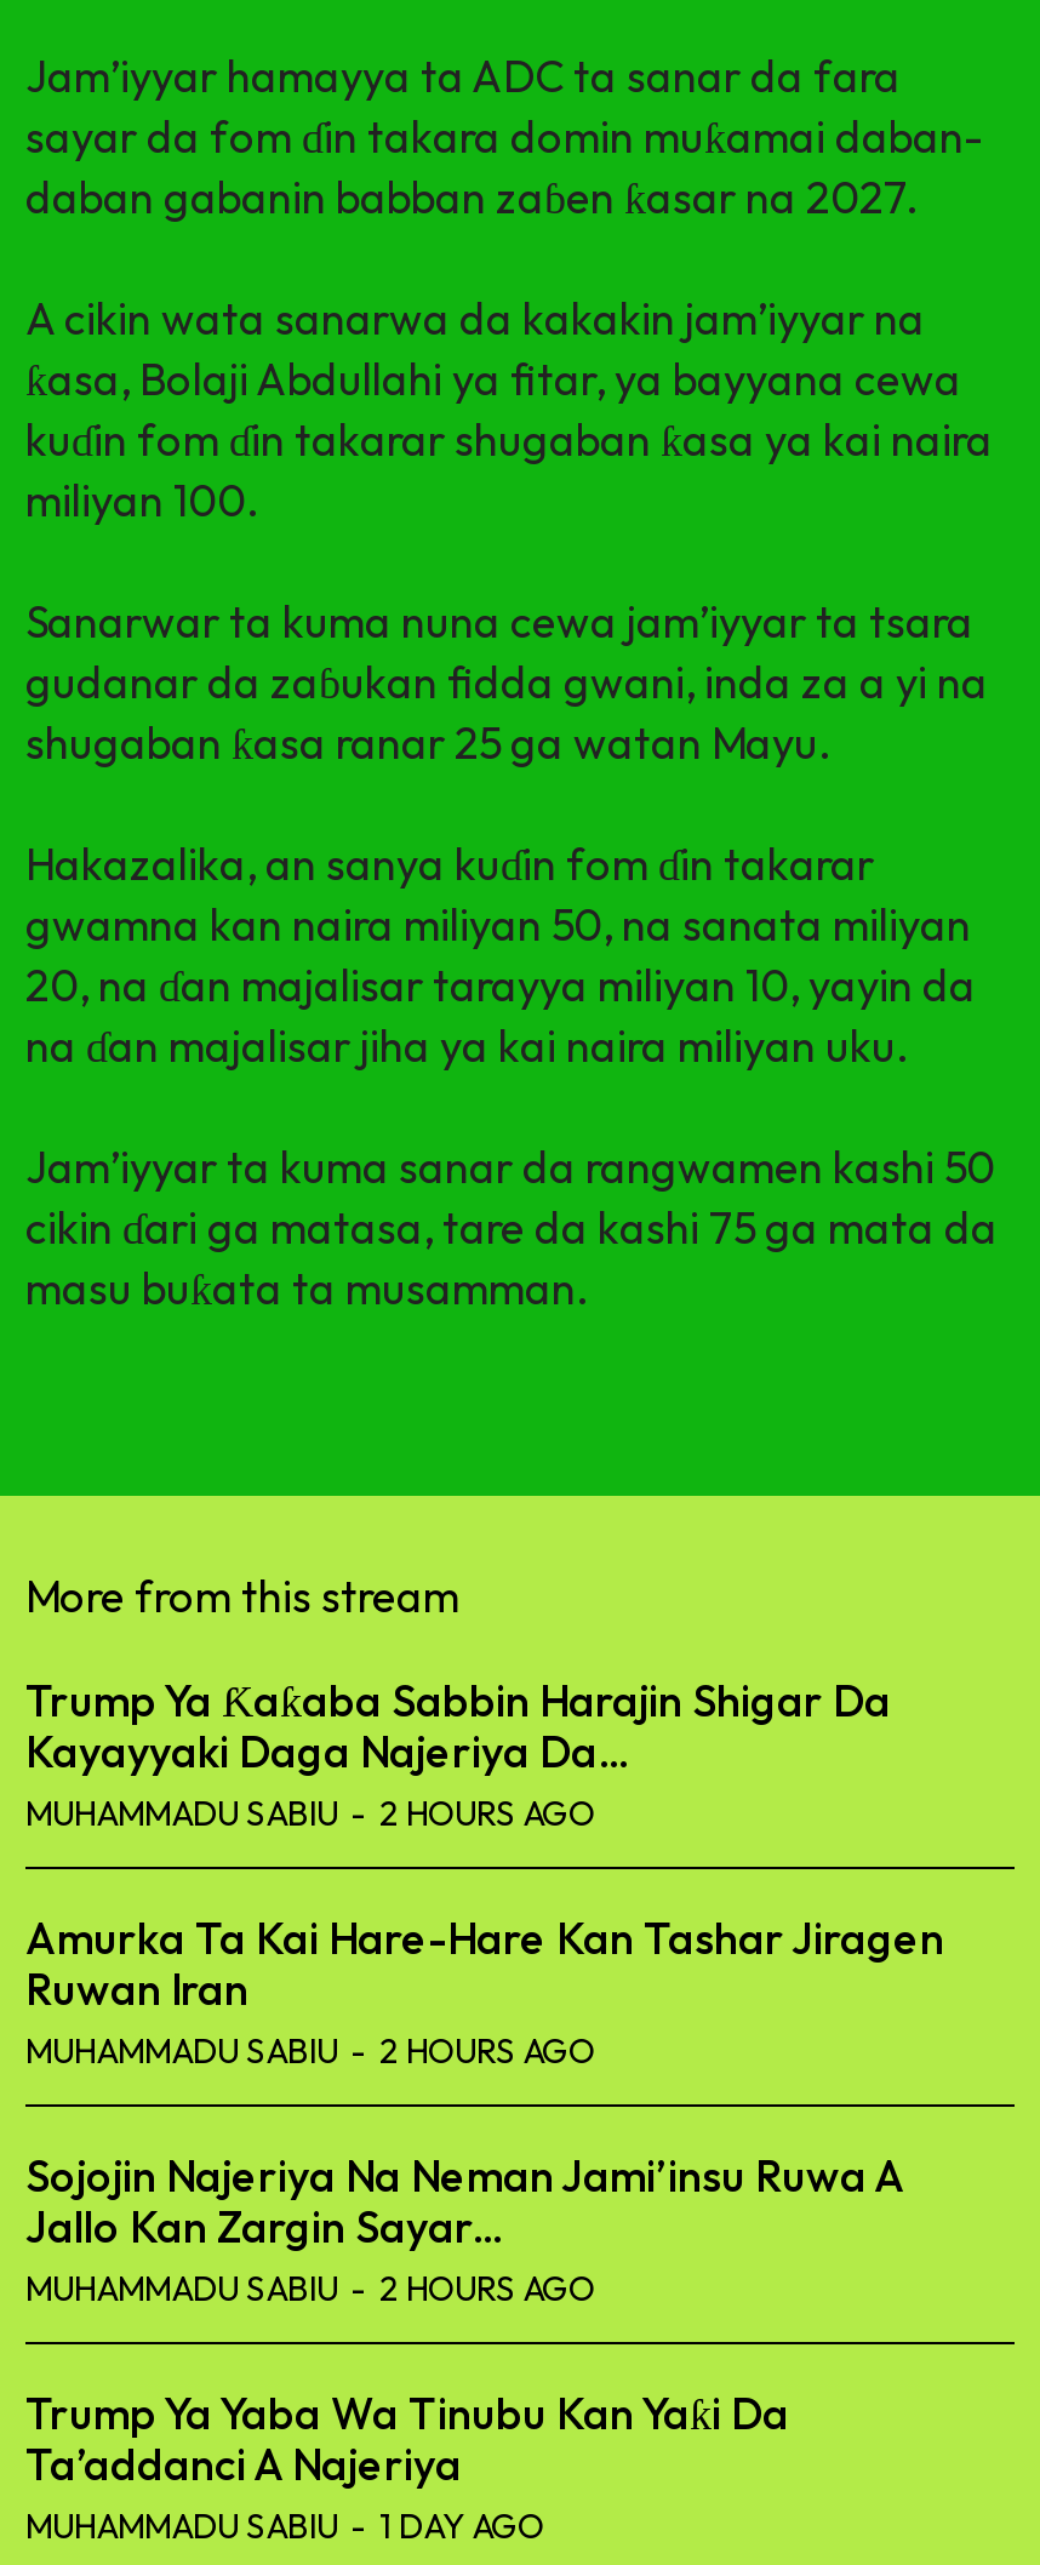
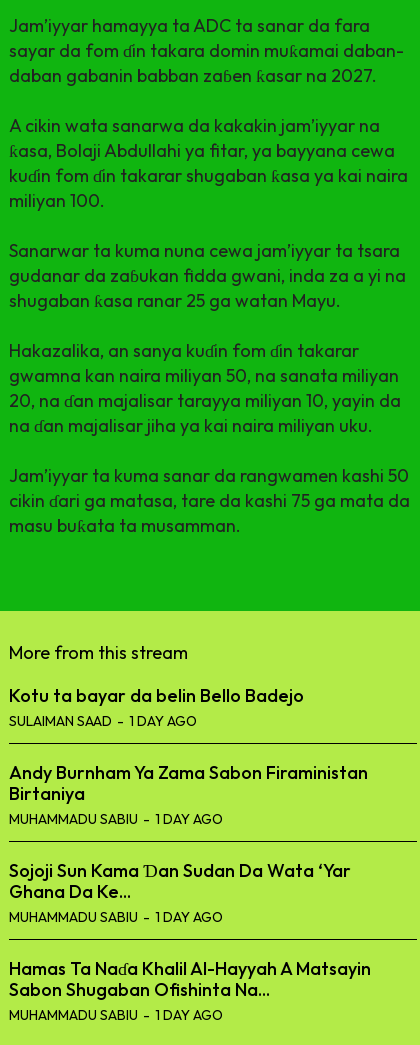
[25,1672,891,1834] Trump Ya Ƙaƙaba Sabbin Harajin Shigar Da | Kayayyaki Daga Najeriya Da... | MUHAMMADU SABIU - 2 HOURS AGO -> [9,684,304,730] Kotu ta bayar da belin Bello Badejo | SULAIMAN SAAD - 1 DAY AGO
[25,1909,944,2072] Amurka Ta Kai Hare-Hare Kan Tashar Jiragen | Ruwan Iran | MUHAMMADU SABIU - 2 HOURS AGO -> [9,761,368,828] Andy Burnham Ya Zama Sabon Firaministan | Birtaniya | MUHAMMADU SABIU - 1 DAY AGO
[25,2147,903,2309] Sojojin Najeriya Na Neman Jami’insu Ruwa A | Jallo Kan Zargin Sayar... | MUHAMMADU SABIU - 2 HOURS AGO -> [9,859,351,926] Sojoji Sun Kama Ɗan Sudan Da Wata ‘Yar | Ghana Da Ke... | MUHAMMADU SABIU - 1 DAY AGO
[25,2385,789,2491] Trump Ya Yaba Wa Tinubu Kan Yaƙi Da | Ta’addanci A Najeriya -> [9,957,371,1001] Hamas Ta Naɗa Khalil Al-Hayyah A Matsayin | Sabon Shugaban Ofishinta Na...

